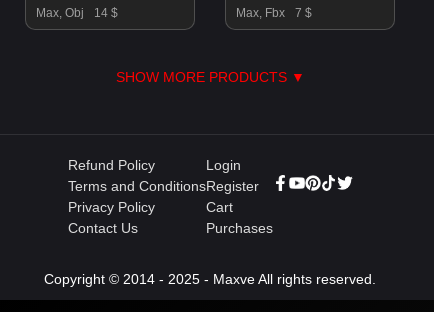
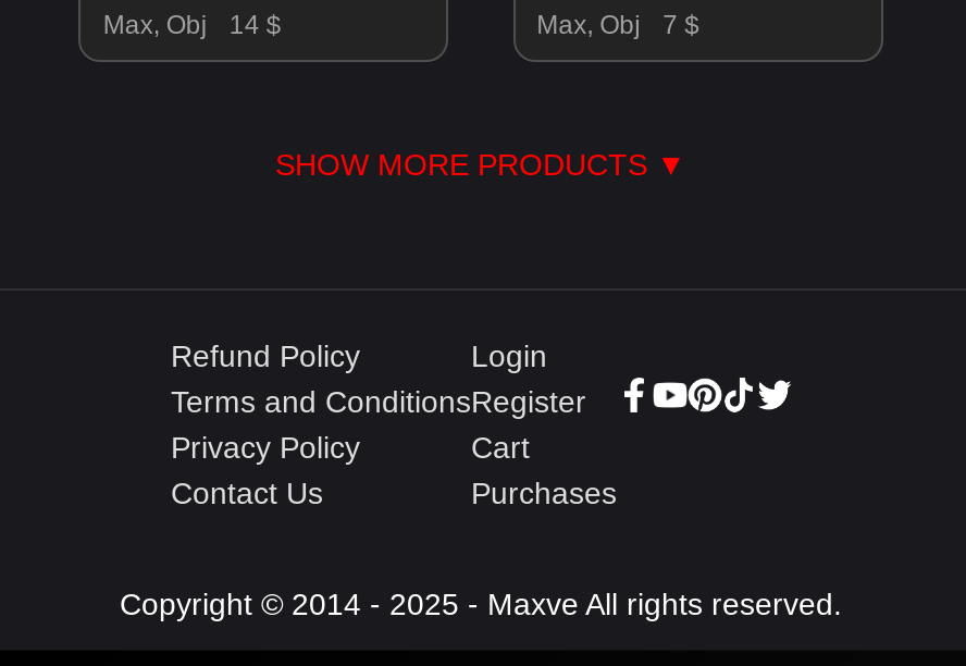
[236,6,285,20] Max, Fbx -> [537,10,641,40] Max, Obj

